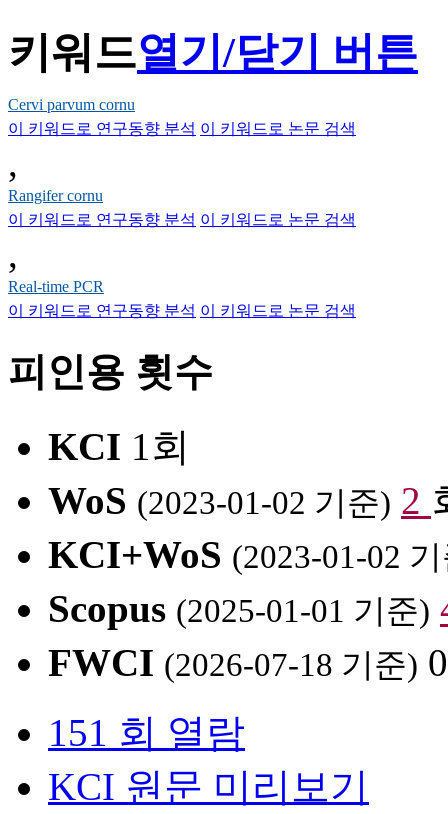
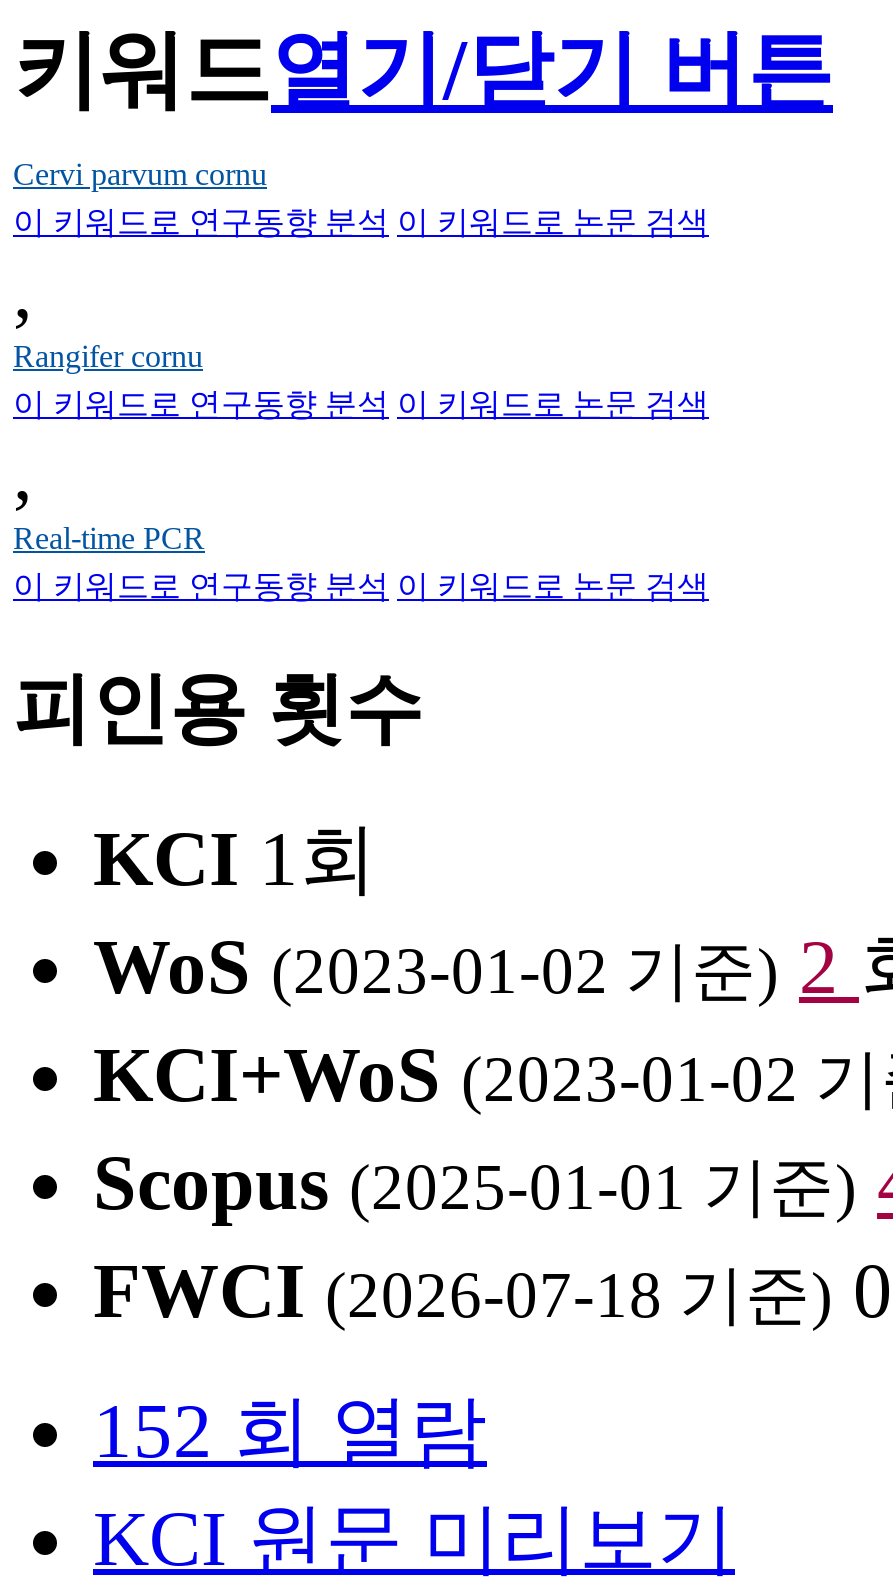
[48,711,245,754] 151 회 열람 -> [93,1387,487,1473] 152 회 열람

